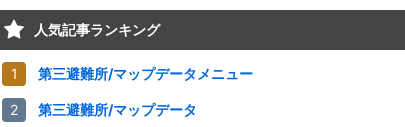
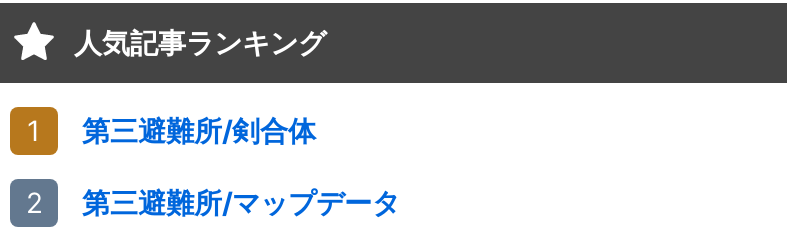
[38,65,253,82] 第三避難所/マップデータメニュー -> [82,113,316,147] 第三避難所/剣合体

